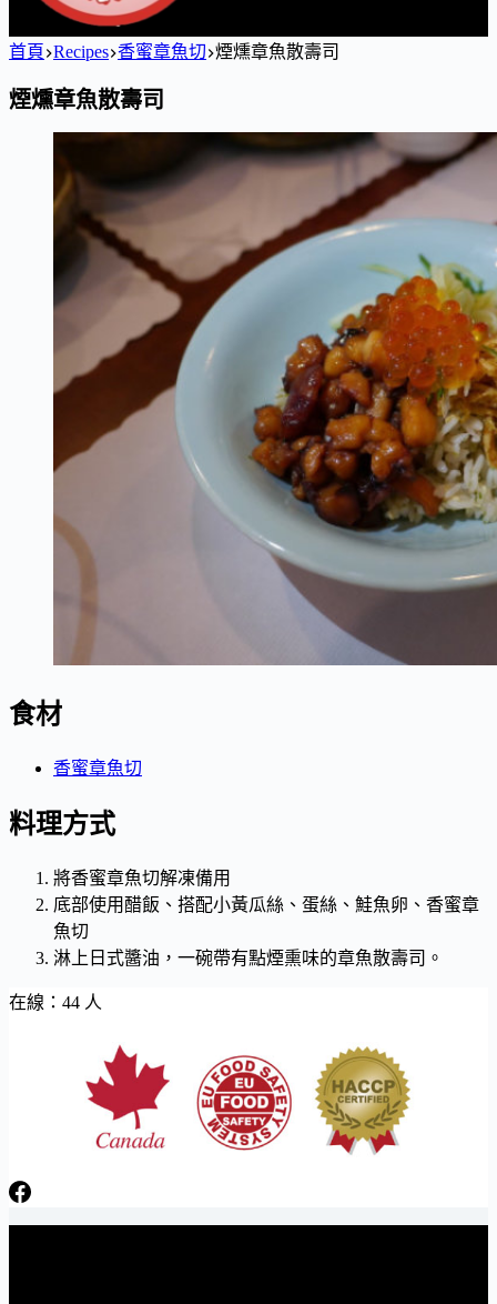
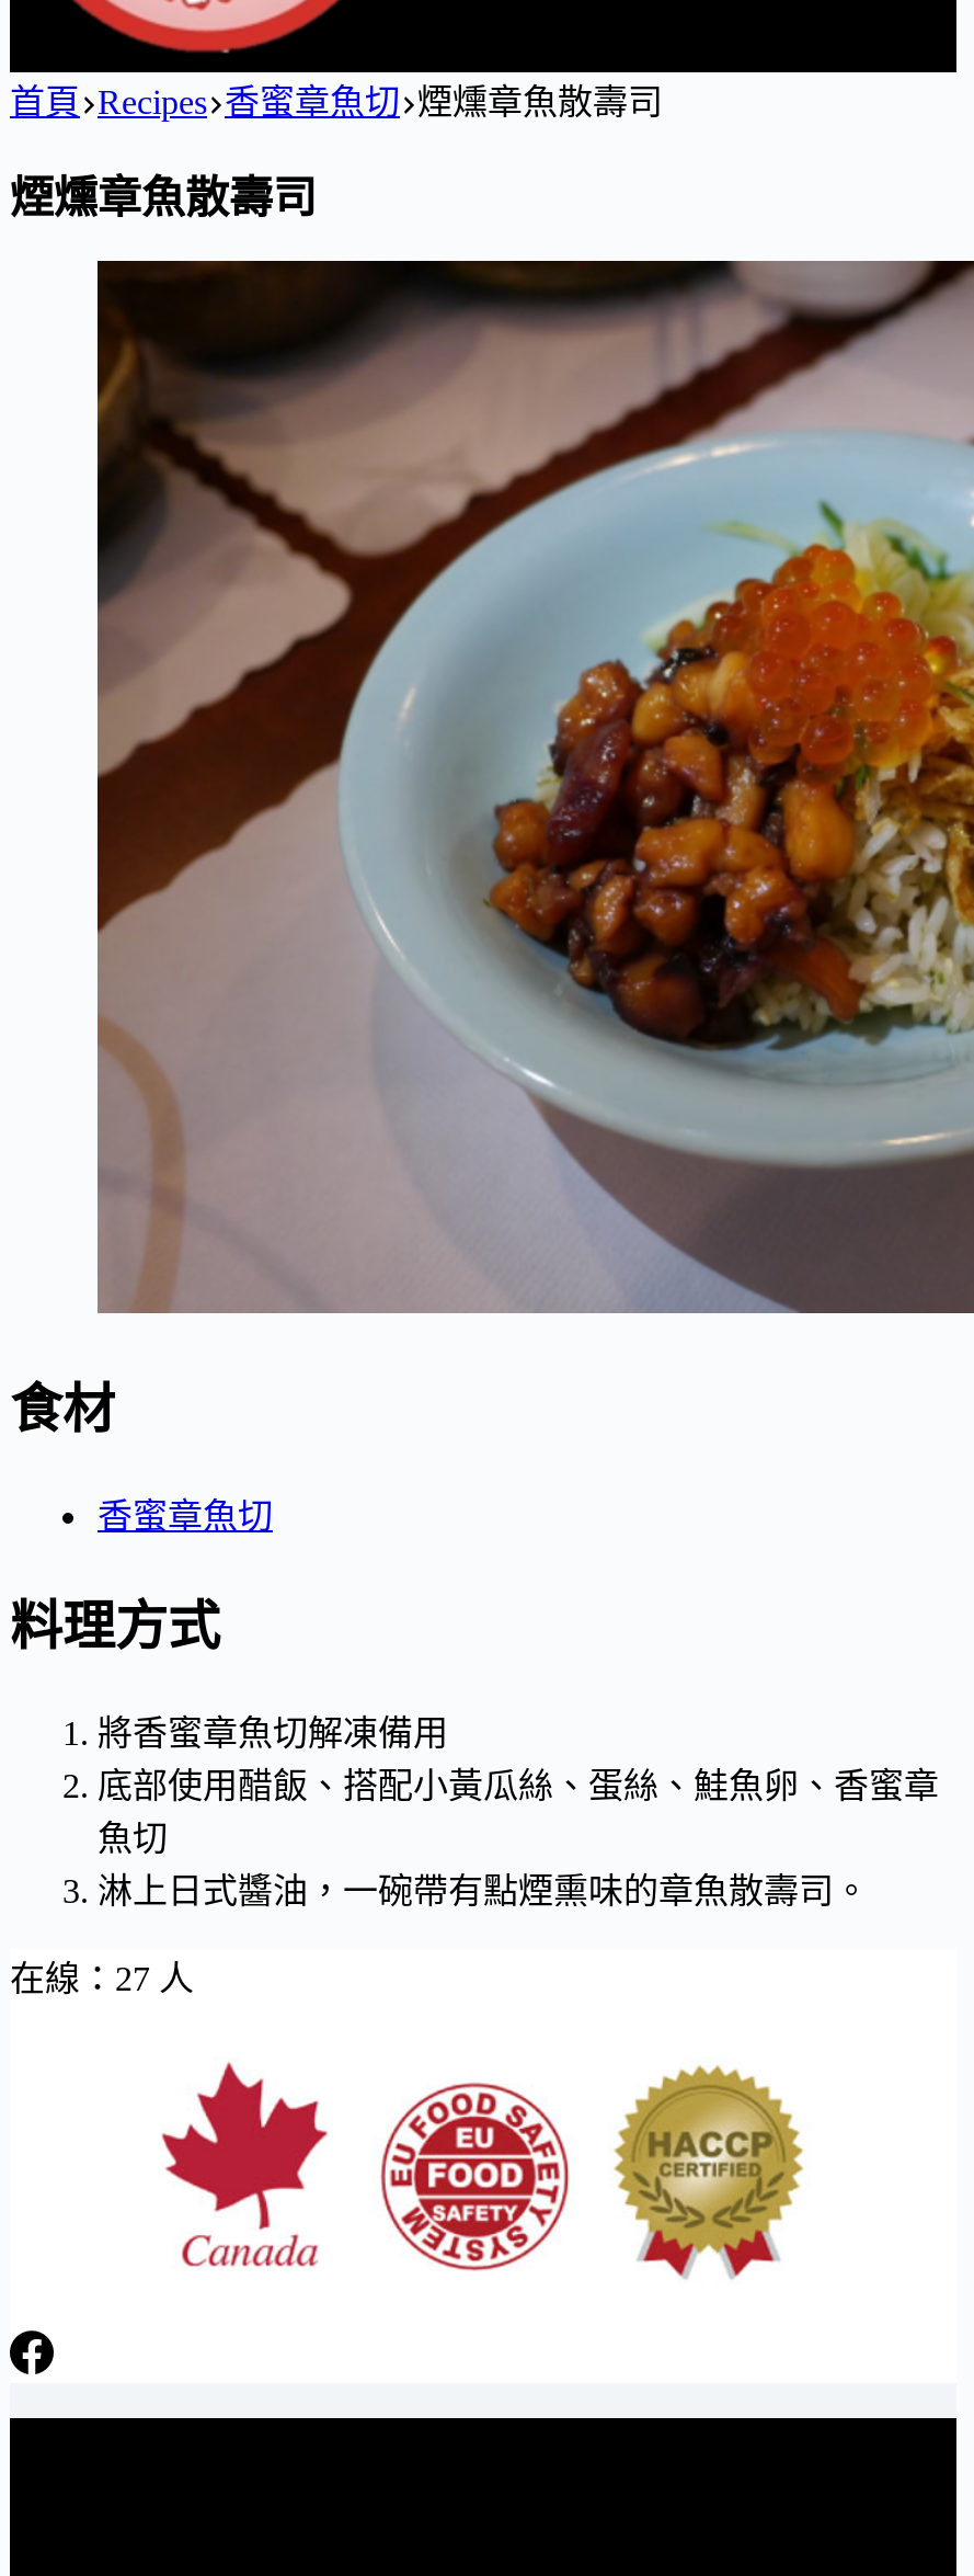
[9,993,102,1012] 在線：44 人 -> [10,1960,194,1997] 在線：27 人

